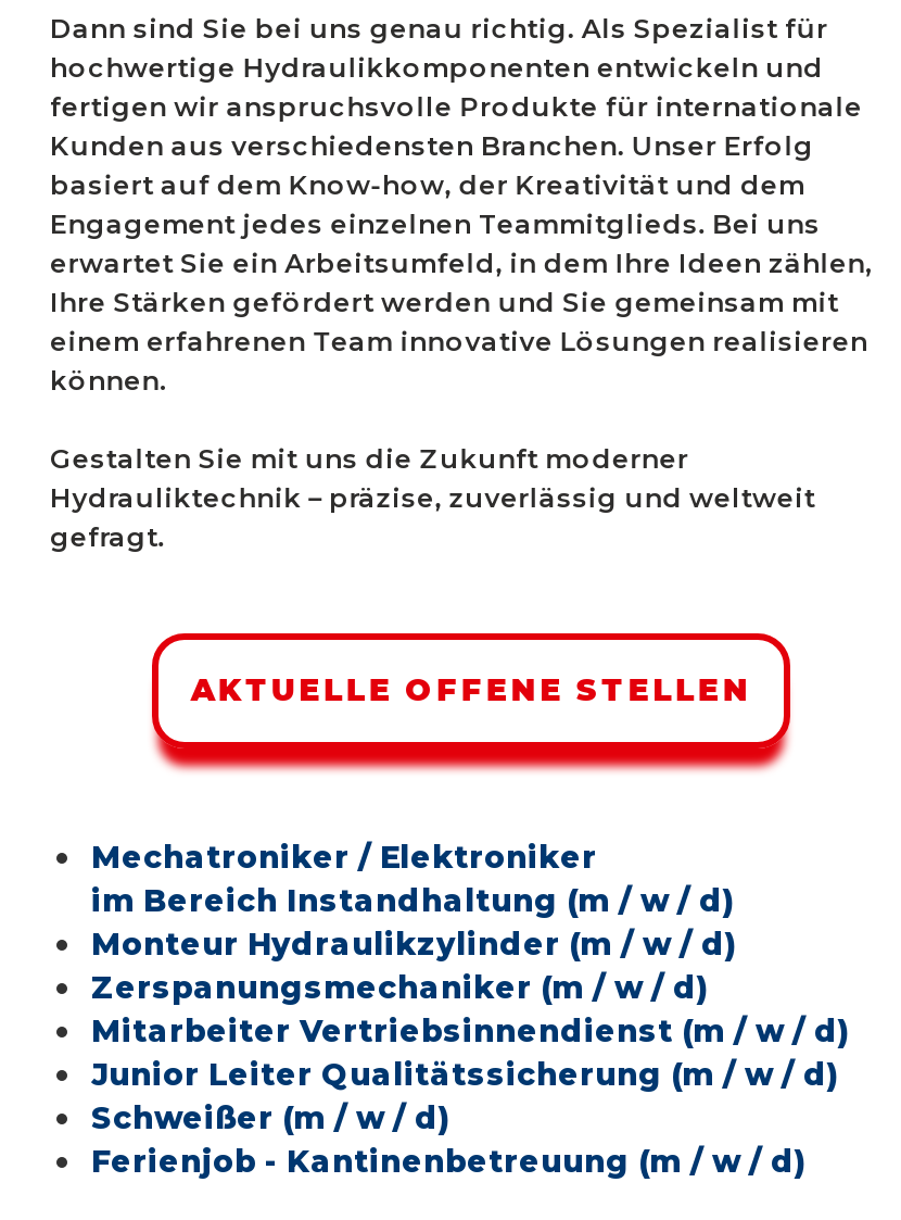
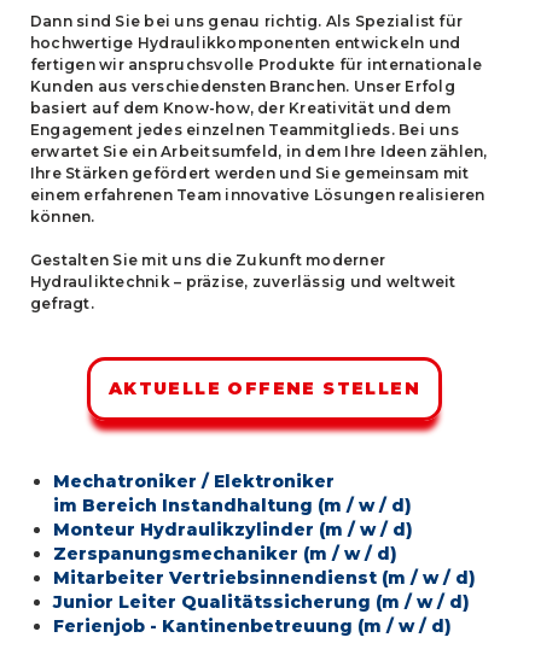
[91,1099,452,1138] Schweißer (m / w / d) -> none

